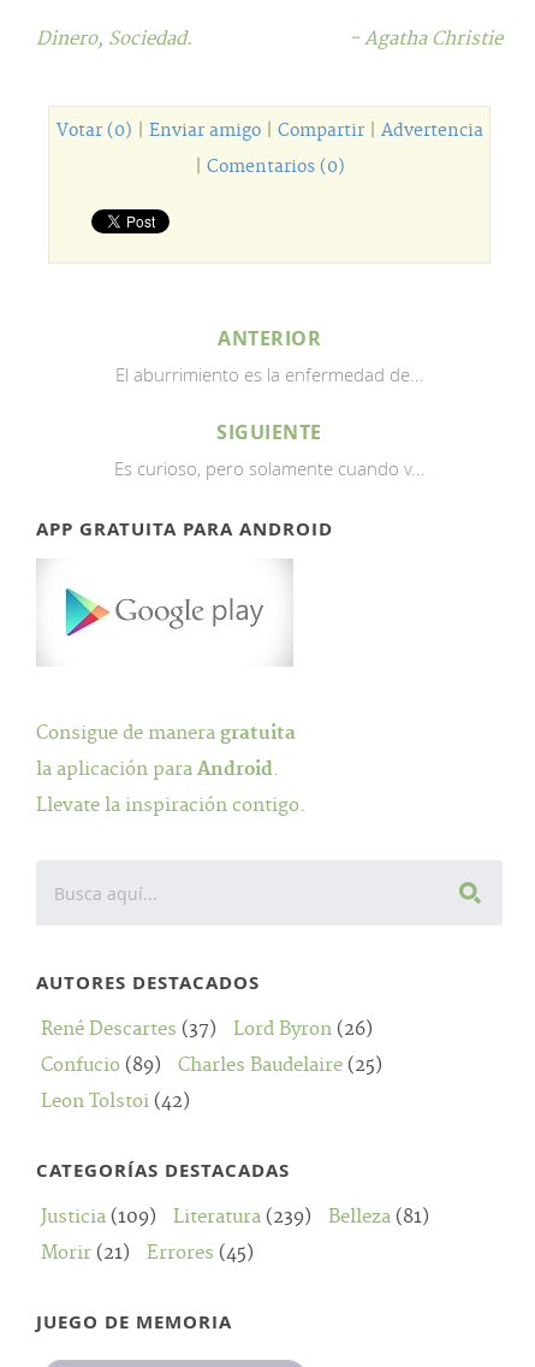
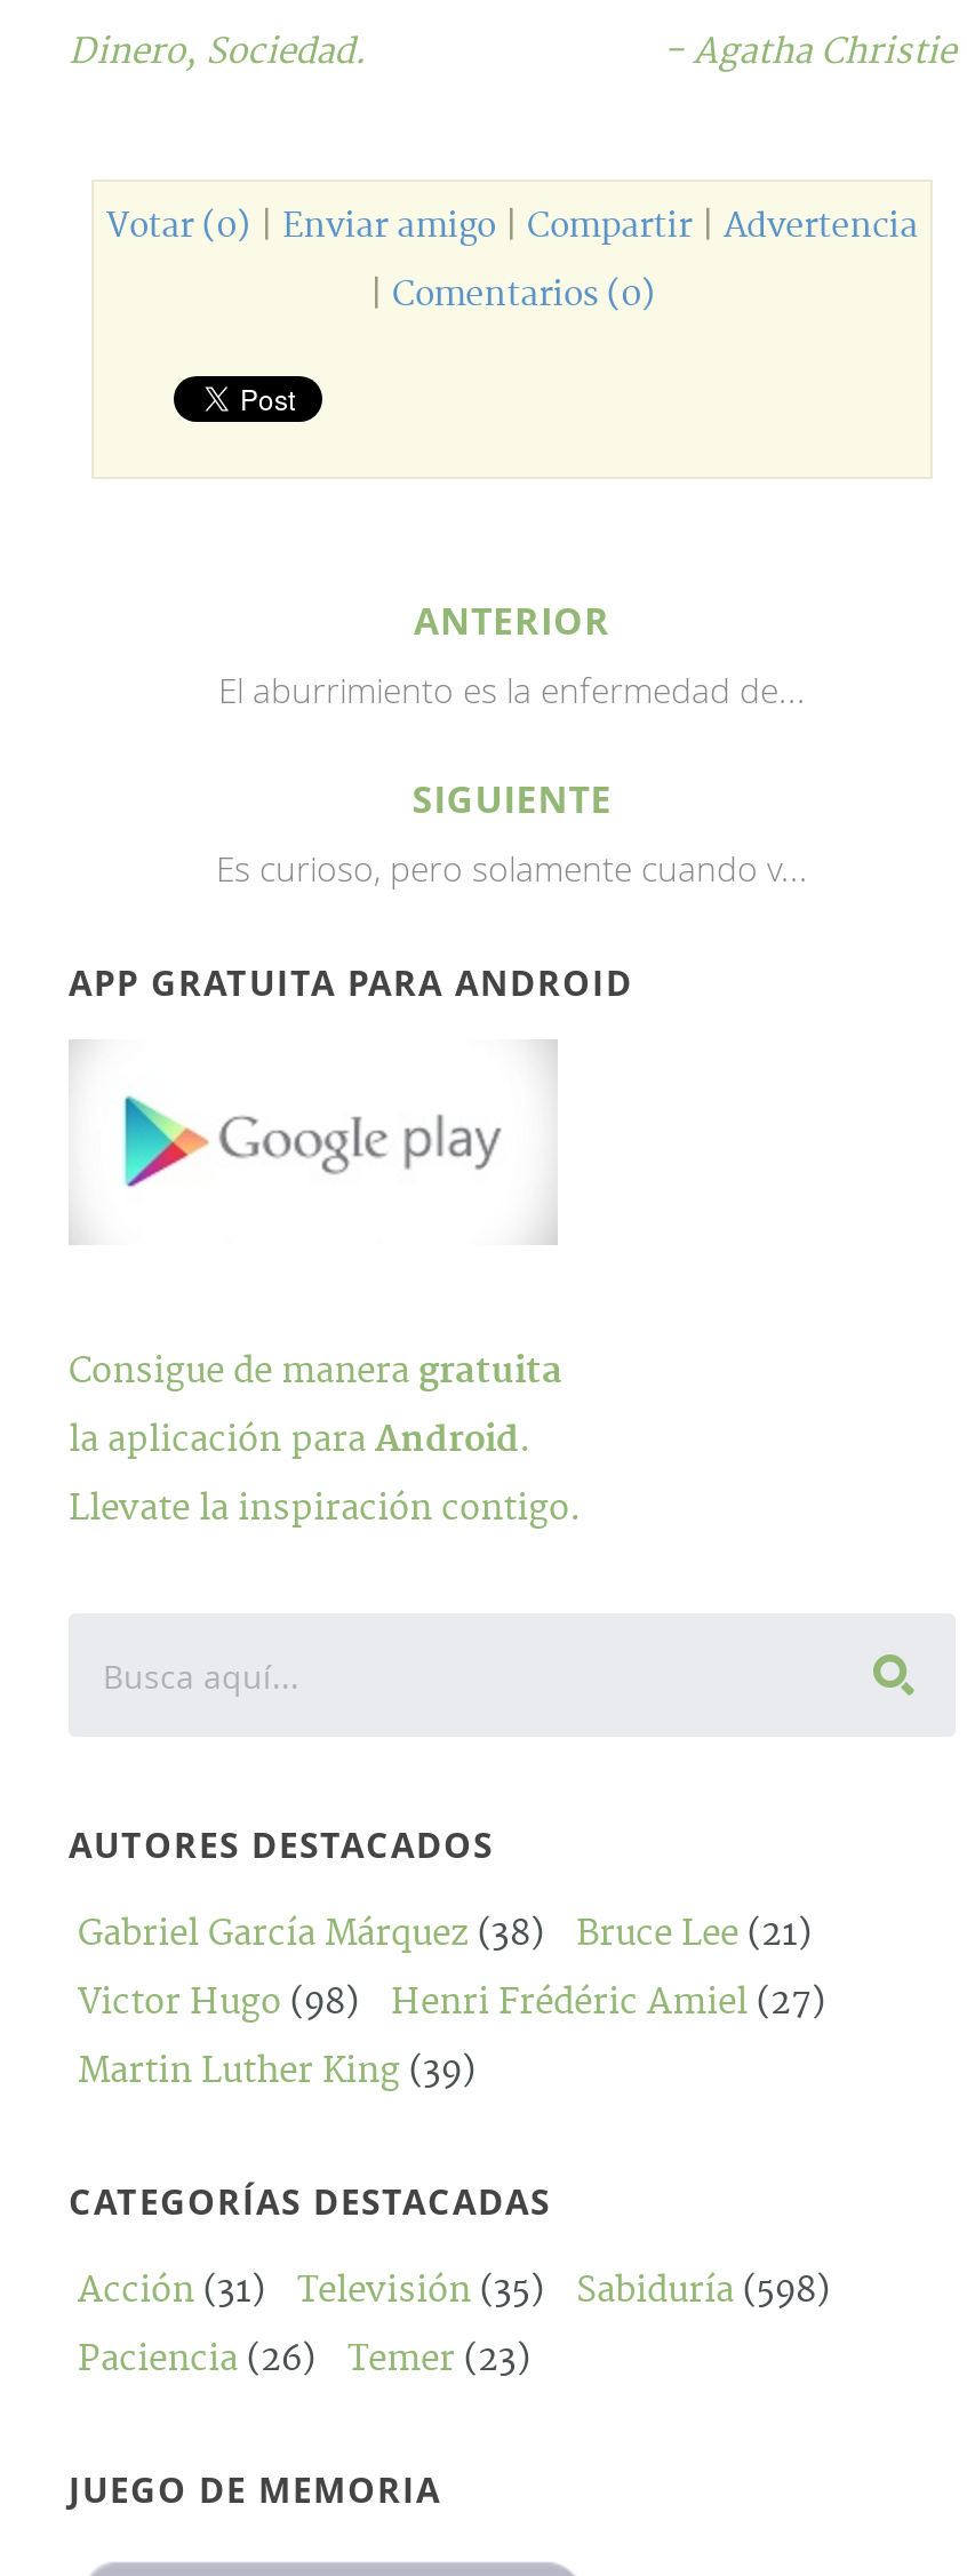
[41,1018,373,1041] René Descartes (37) | Lord Byron (26) -> [78,1913,812,1956] Gabriel García Márquez (38) | Bruce Lee (21)
[41,1054,382,1077] Confucio (89) | Charles Baudelaire (25) -> [78,1981,825,2025] Victor Hugo (98) | Henri Frédéric Amiel (27)
[41,1090,190,1113] Leon Tolstoi (42) -> [78,2050,475,2094] Martin Luther King (39)
[41,1206,429,1229] Justicia (109) | Literatura (239) | Belleza (81) -> [78,2270,830,2313] Acción (31) | Televisión (35) | Sabiduría (598)
[41,1242,254,1265] Morir (21) | Errores (45) -> [78,2338,530,2382] Paciencia (26) | Temer (23)

